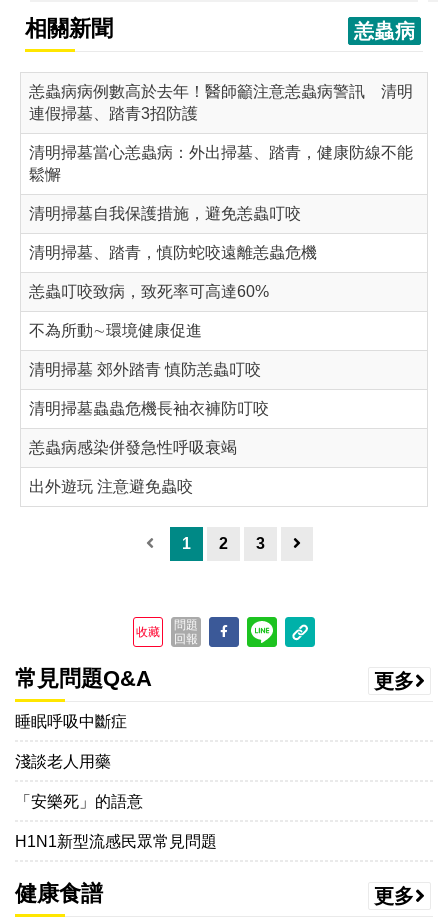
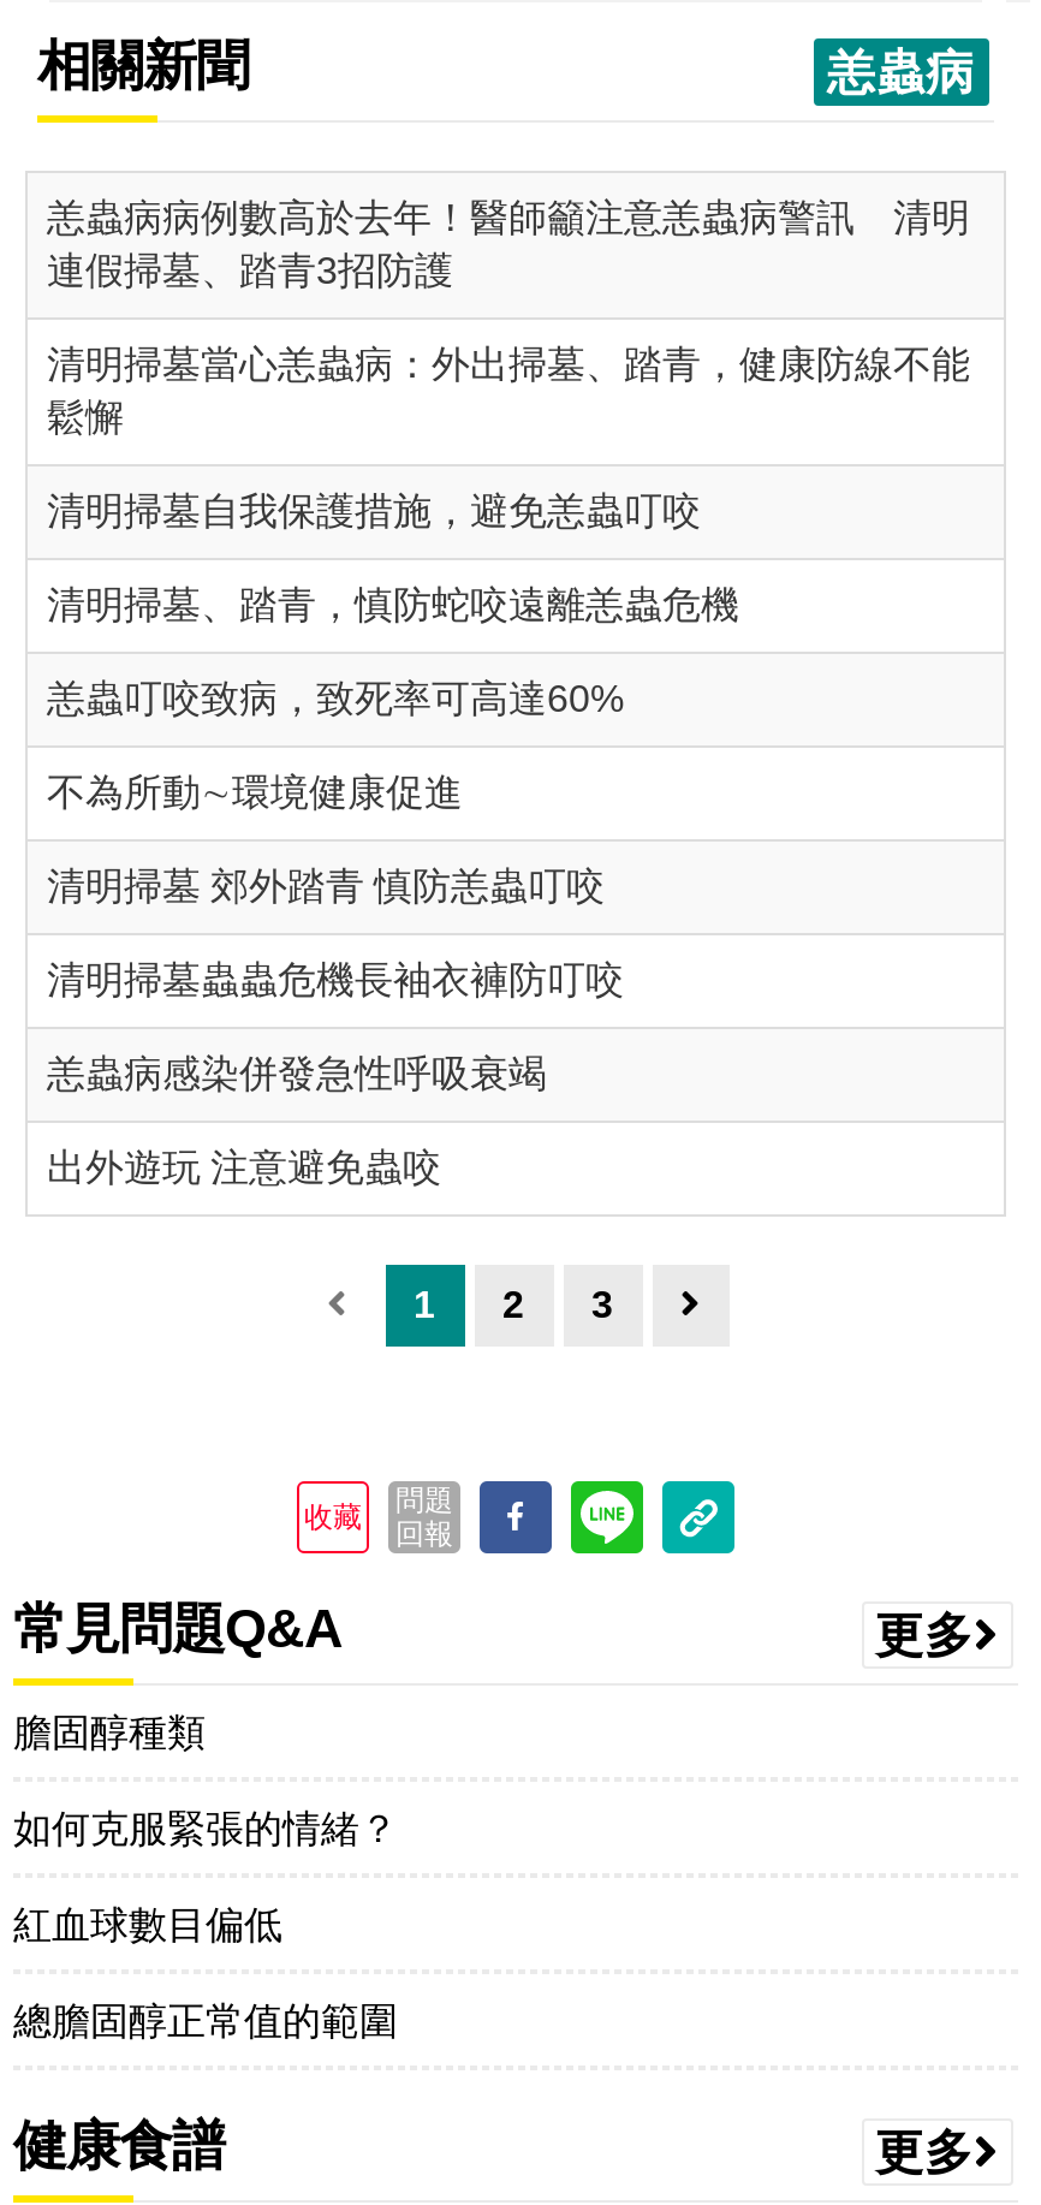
[15,713,127,730] 睡眠呼吸中斷症 -> [13,1712,206,1753] 膽固醇種類
[15,753,111,770] 淺談老人用藥 -> [13,1808,398,1849] 如何克服緊張的情緒？
[15,793,143,810] 「安樂死」的語意 -> [13,1904,282,1945] 紅血球數目偏低
[15,833,217,850] H1N1新型流感民眾常見問題 -> [13,2001,398,2041] 總膽固醇正常值的範圍

